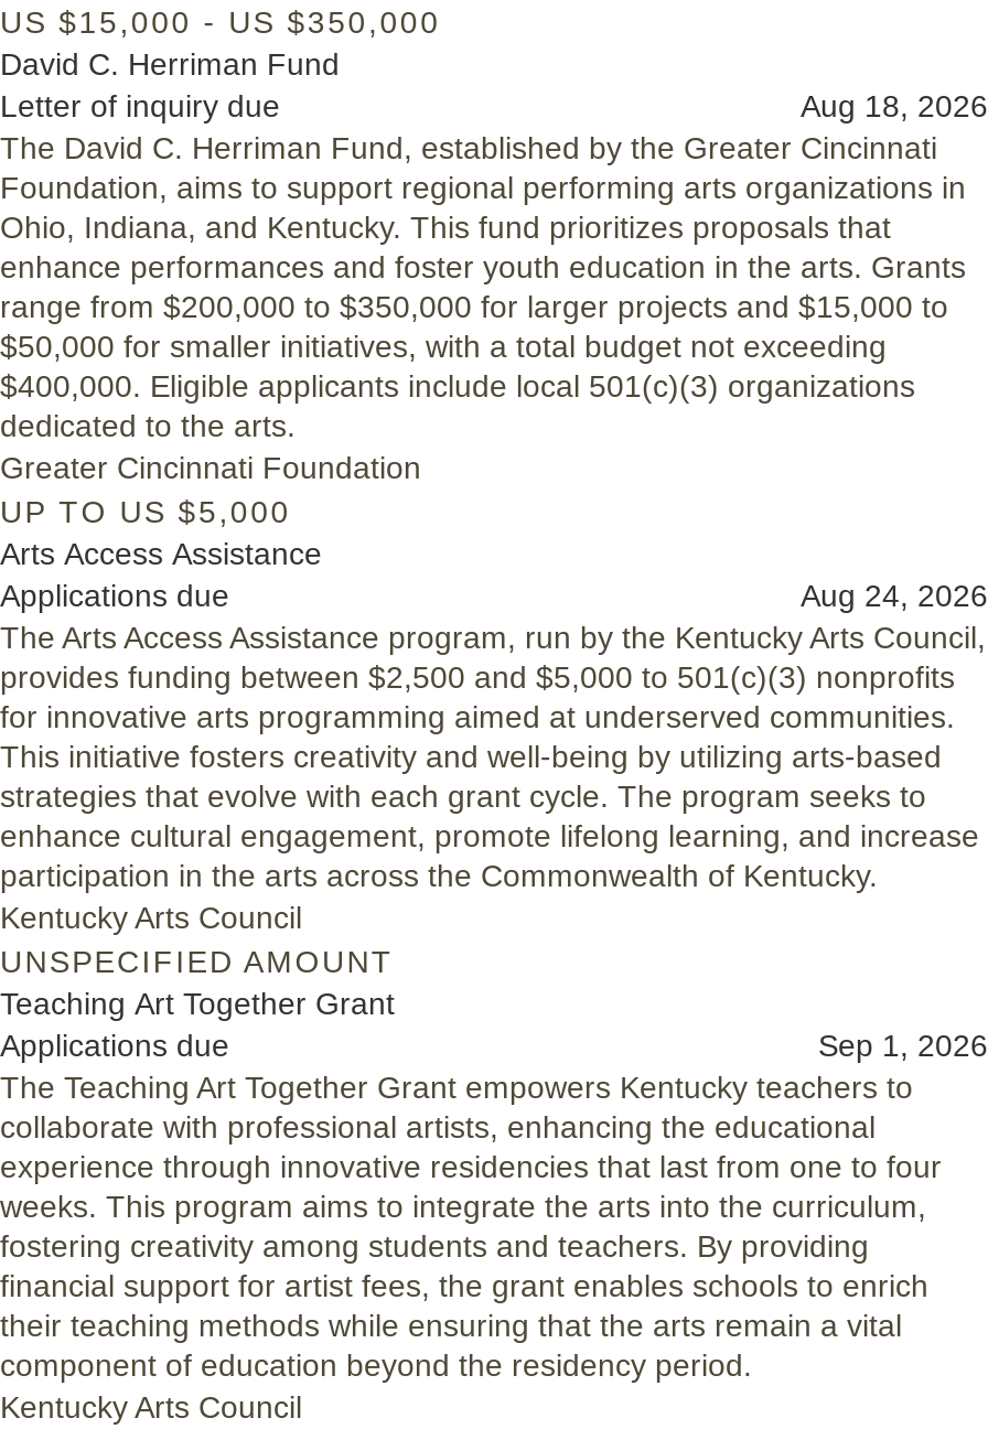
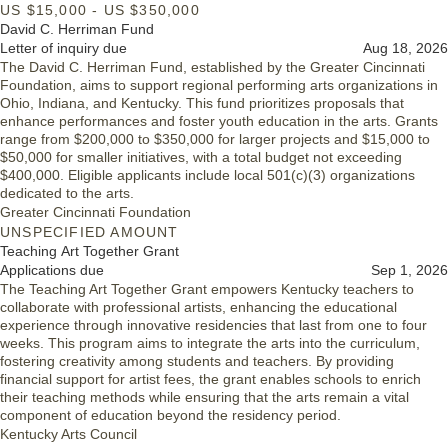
[0,494,988,935] UP TO US $5,000 | Arts Access Assistance | Applications due | Aug 24, 2026 | The Arts Access Assistance program, run by the Kentucky Arts Council, | provides funding between $2,500 and $5,000 to 501(c)(3) nonprofits | for innovative arts programming aimed at underserved communities. | This initiative fosters creativity and well-being by utilizing arts-based | strategies that evolve with each grant cycle. The program seeks to | enhance cultural engagement, promote lifelong learning, and increase | participation in the arts across the Commonwealth of Kentucky. | Kentucky Arts Council -> none

